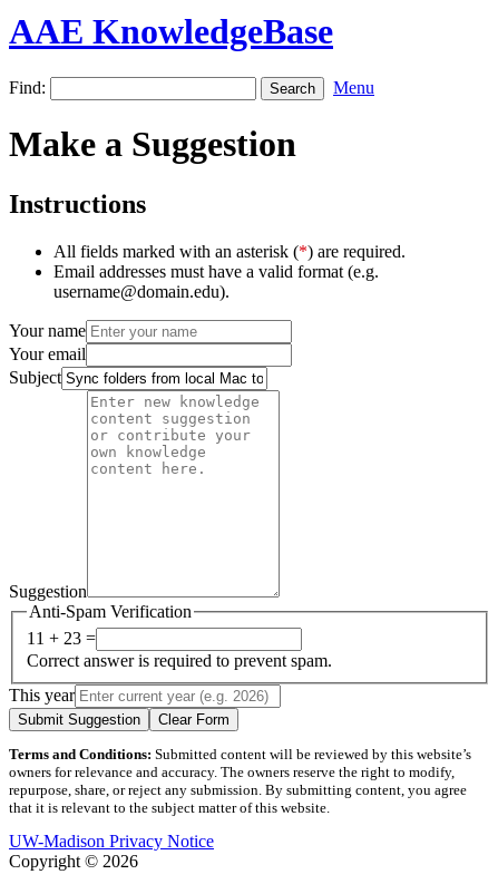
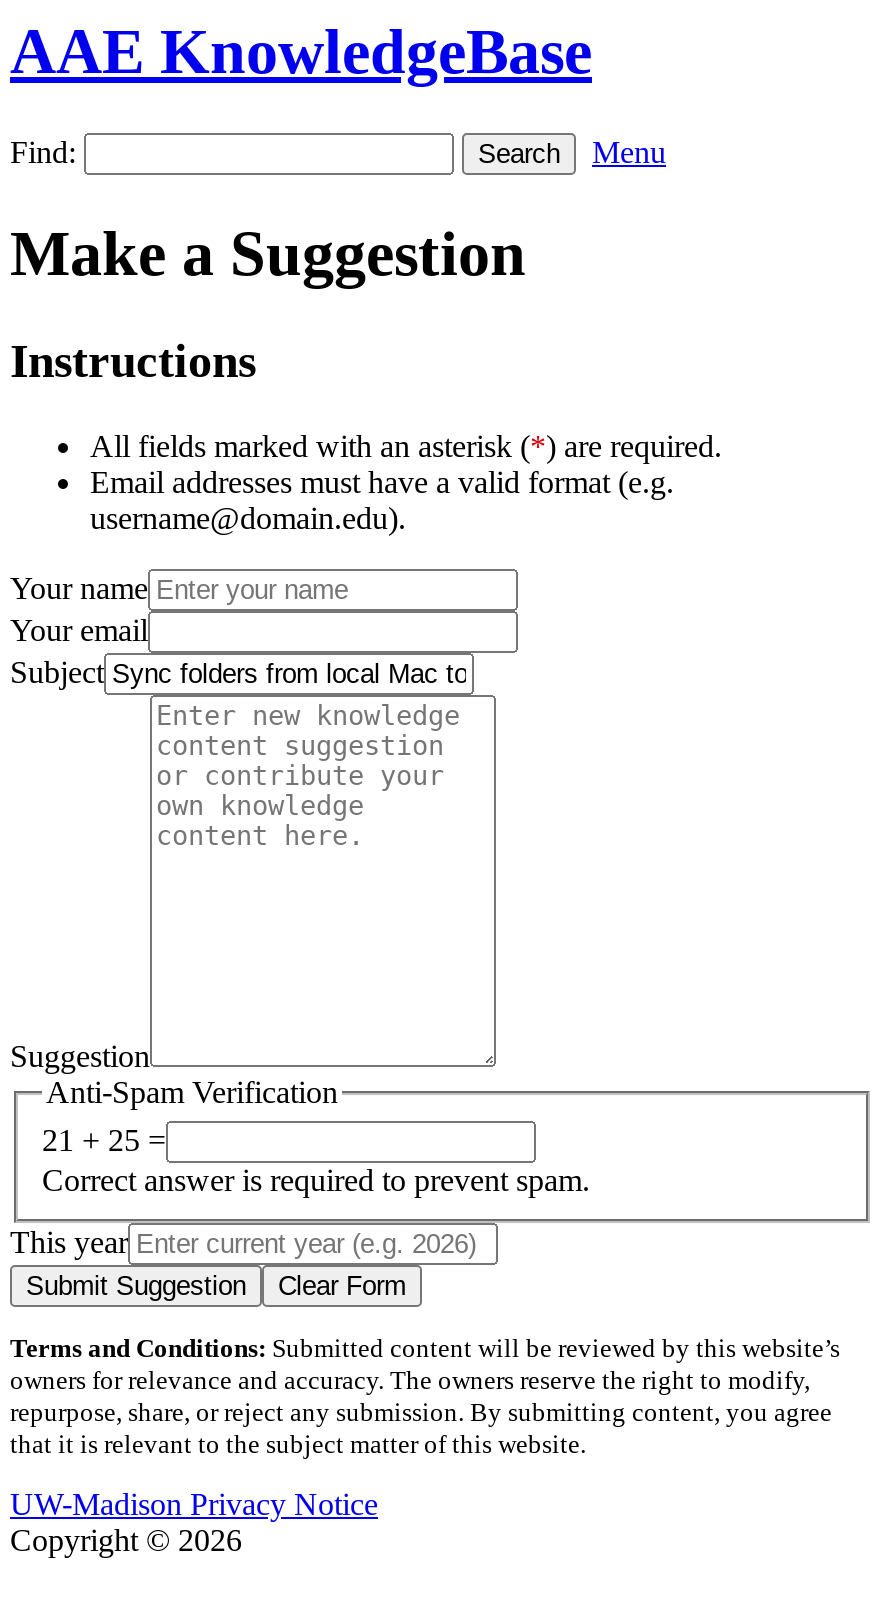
[27,629,96,648] 11 + 23 = -> [42,1123,166,1157] 21 + 25 =

